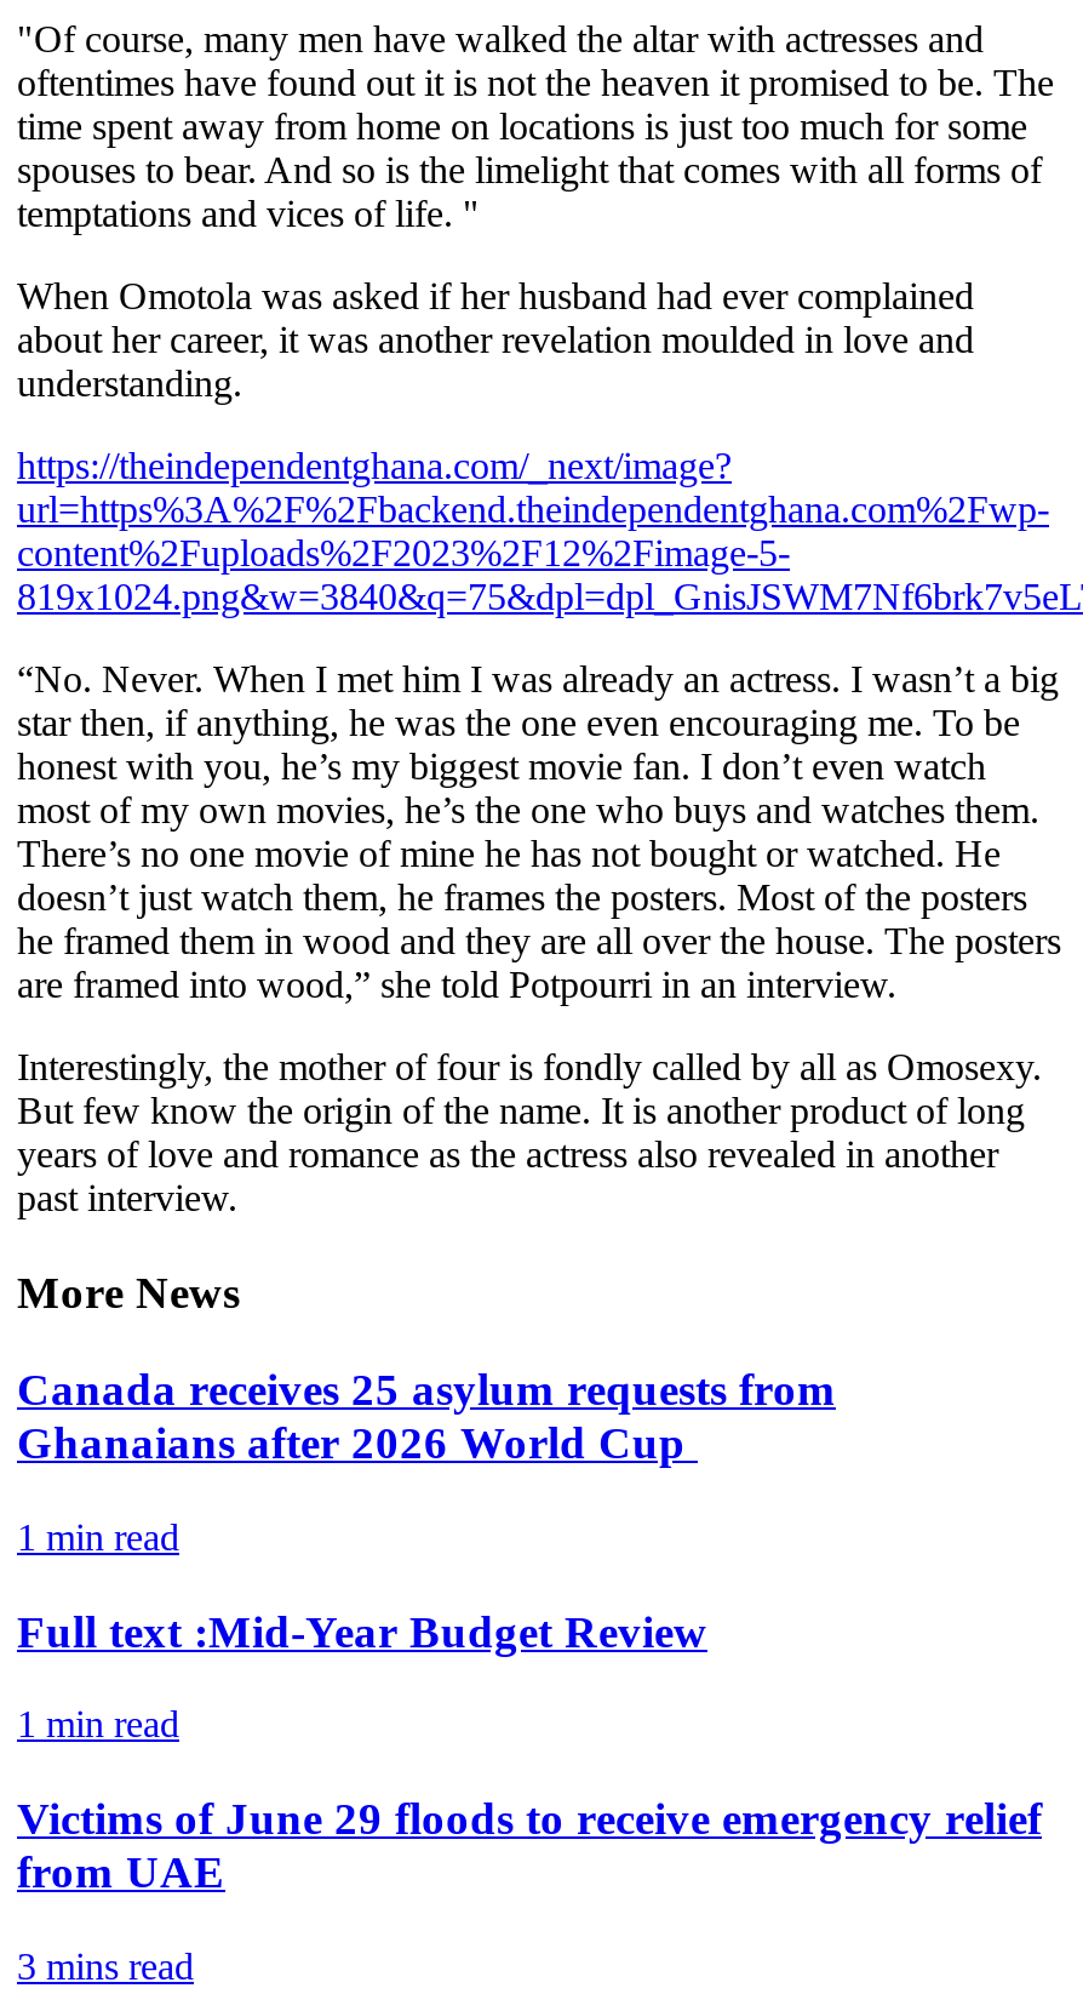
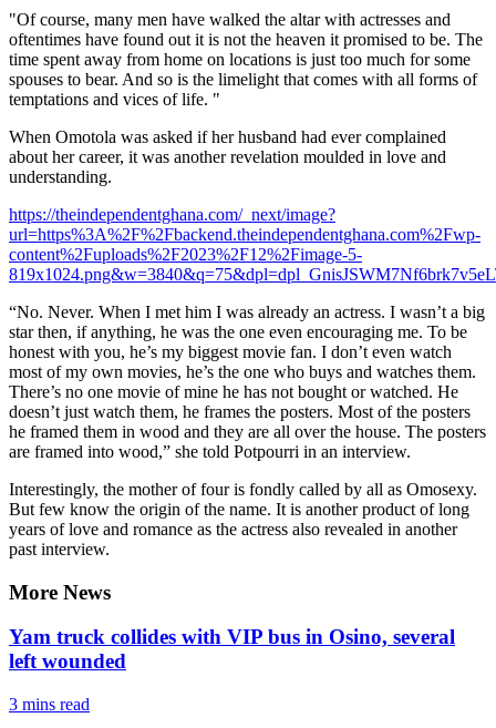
[17,1364,1042,1898] Canada receives 25 asylum requests from | Ghanaians after 2026 World Cup | 1 min read | Full text :Mid-Year Budget Review | 1 min read | Victims of June 29 floods to receive emergency relief | from UAE -> [9,625,455,673] Yam truck collides with VIP bus in Osino, several | left wounded

